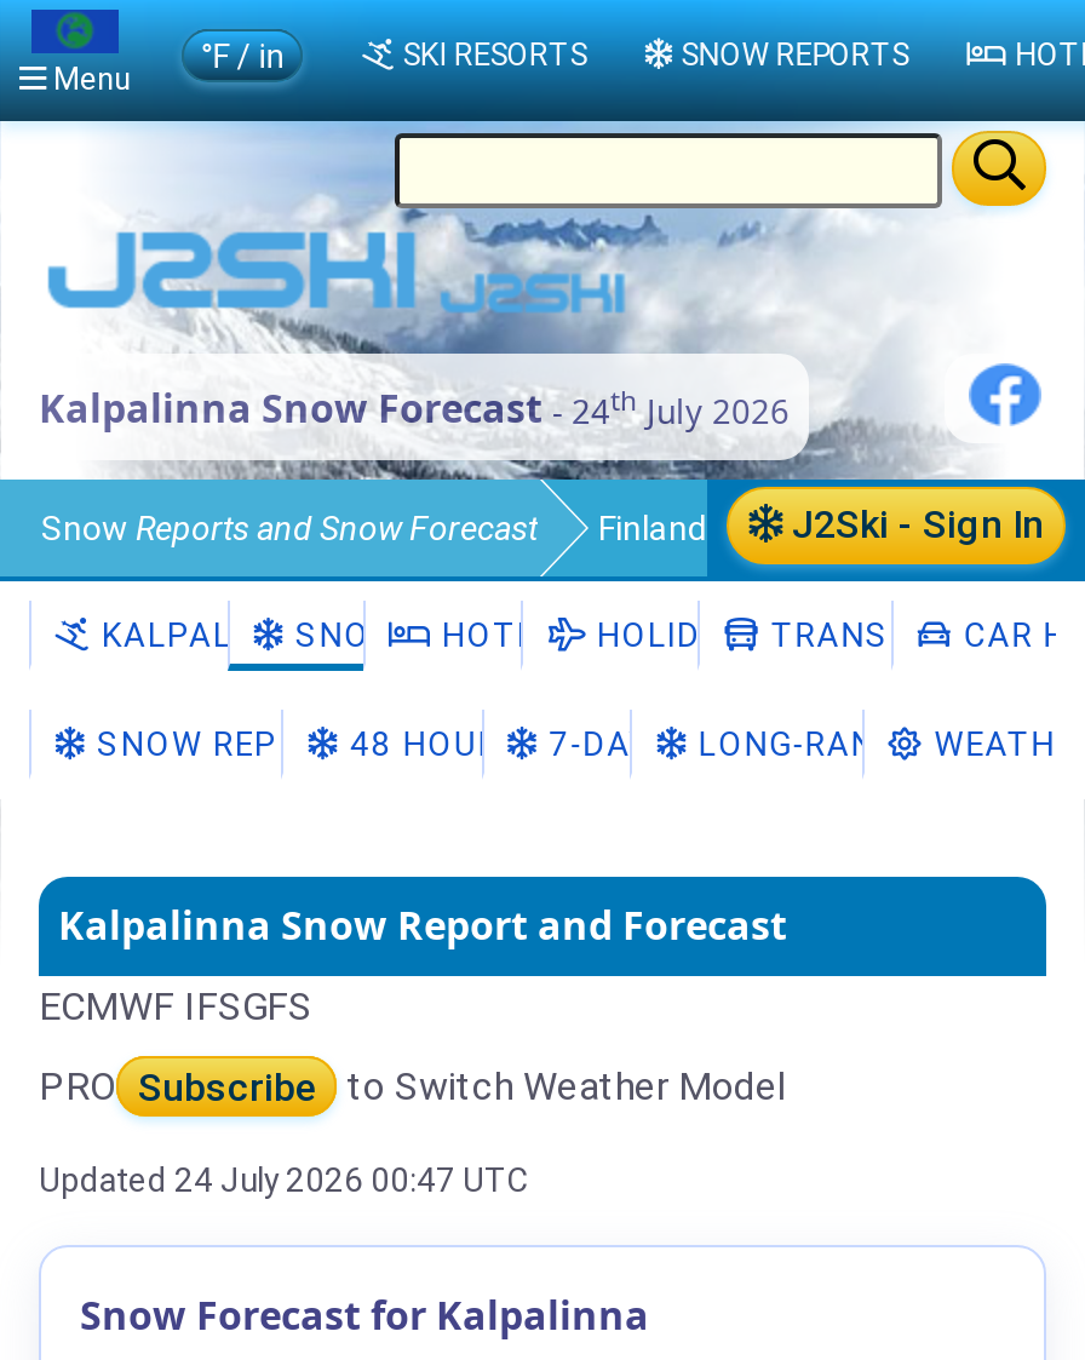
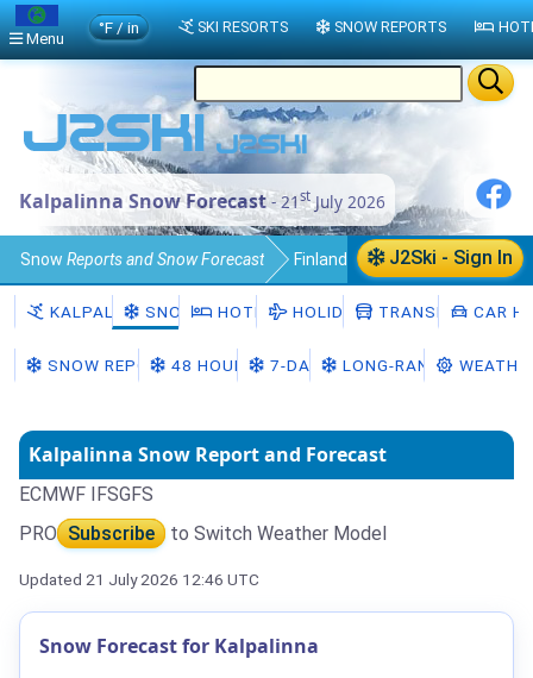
[39,381,790,436] Kalpalinna Snow Forecast - 24th July 2026 -> [19,187,385,214] Kalpalinna Snow Forecast - 21st July 2026
[39,1160,528,1199] Updated 24 July 2026 00:47 UTC -> [19,570,259,589] Updated 21 July 2026 12:46 UTC

